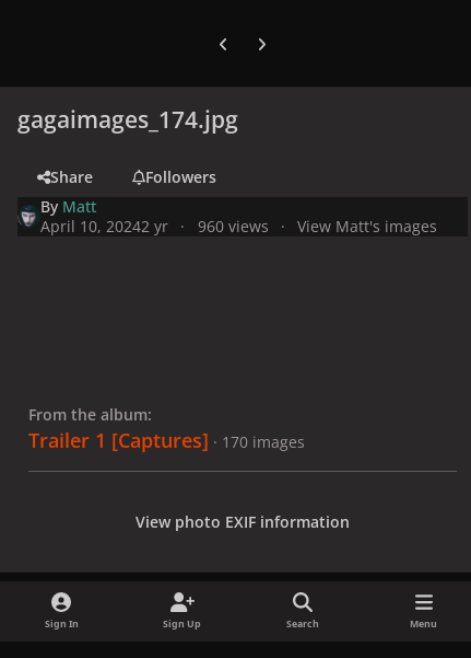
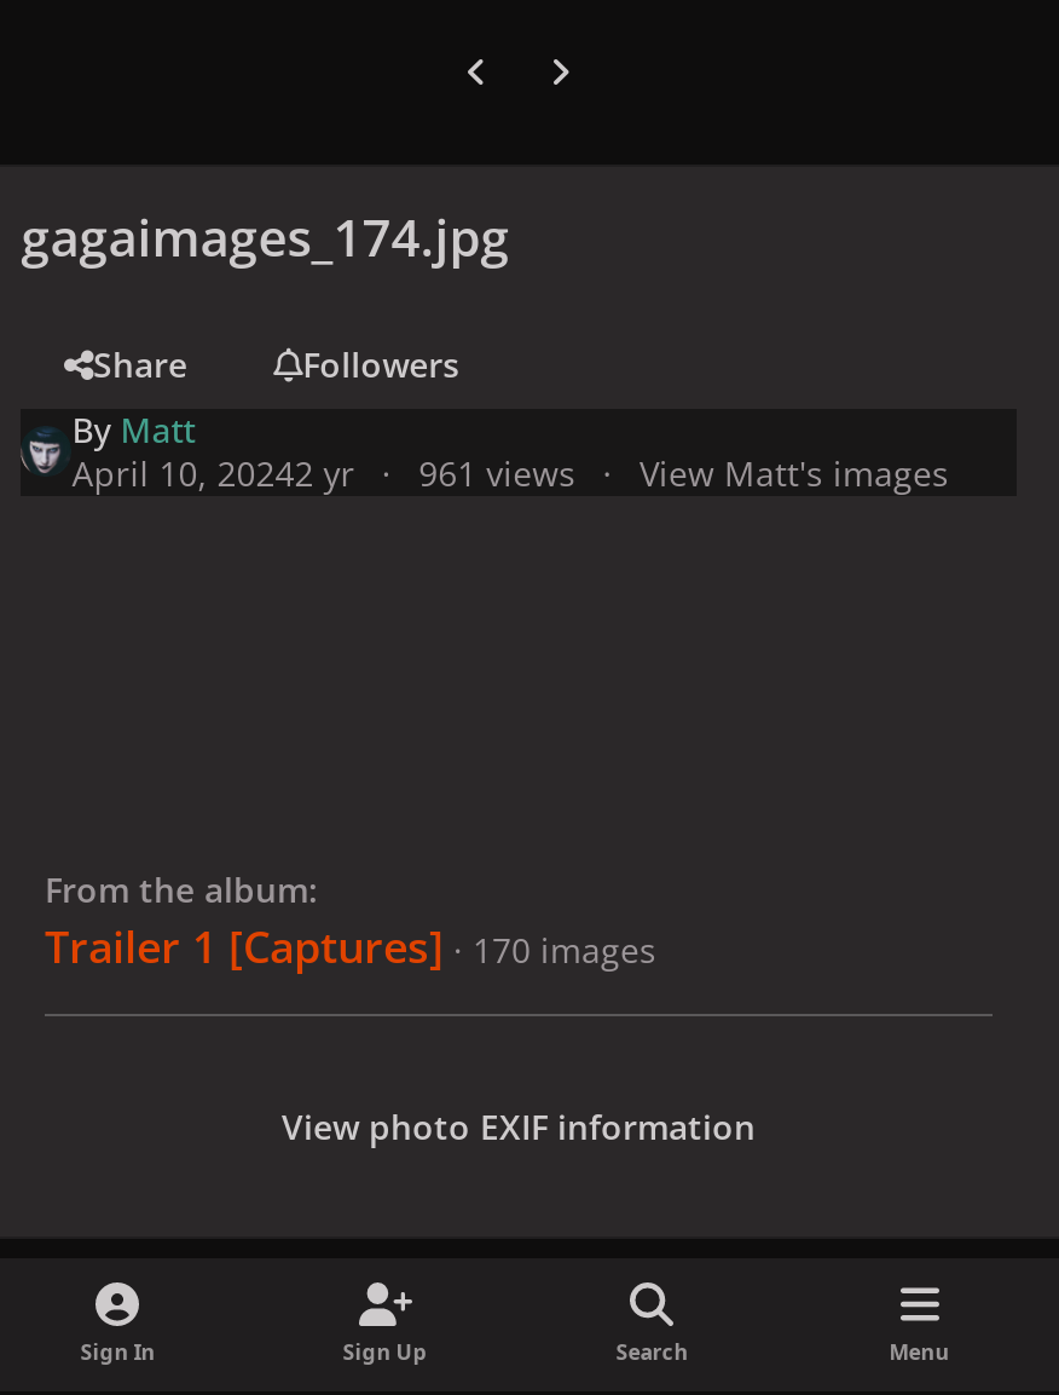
[41,215,437,236] April 10, 20242 yr 960 views View Matt's images -> [72,449,949,495] April 10, 20242 yr 961 views View Matt's images

